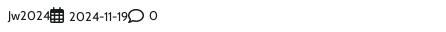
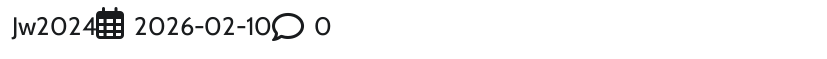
[69,8,128,23] 2024-11-19 -> [134,11,272,41] 2026-02-10

